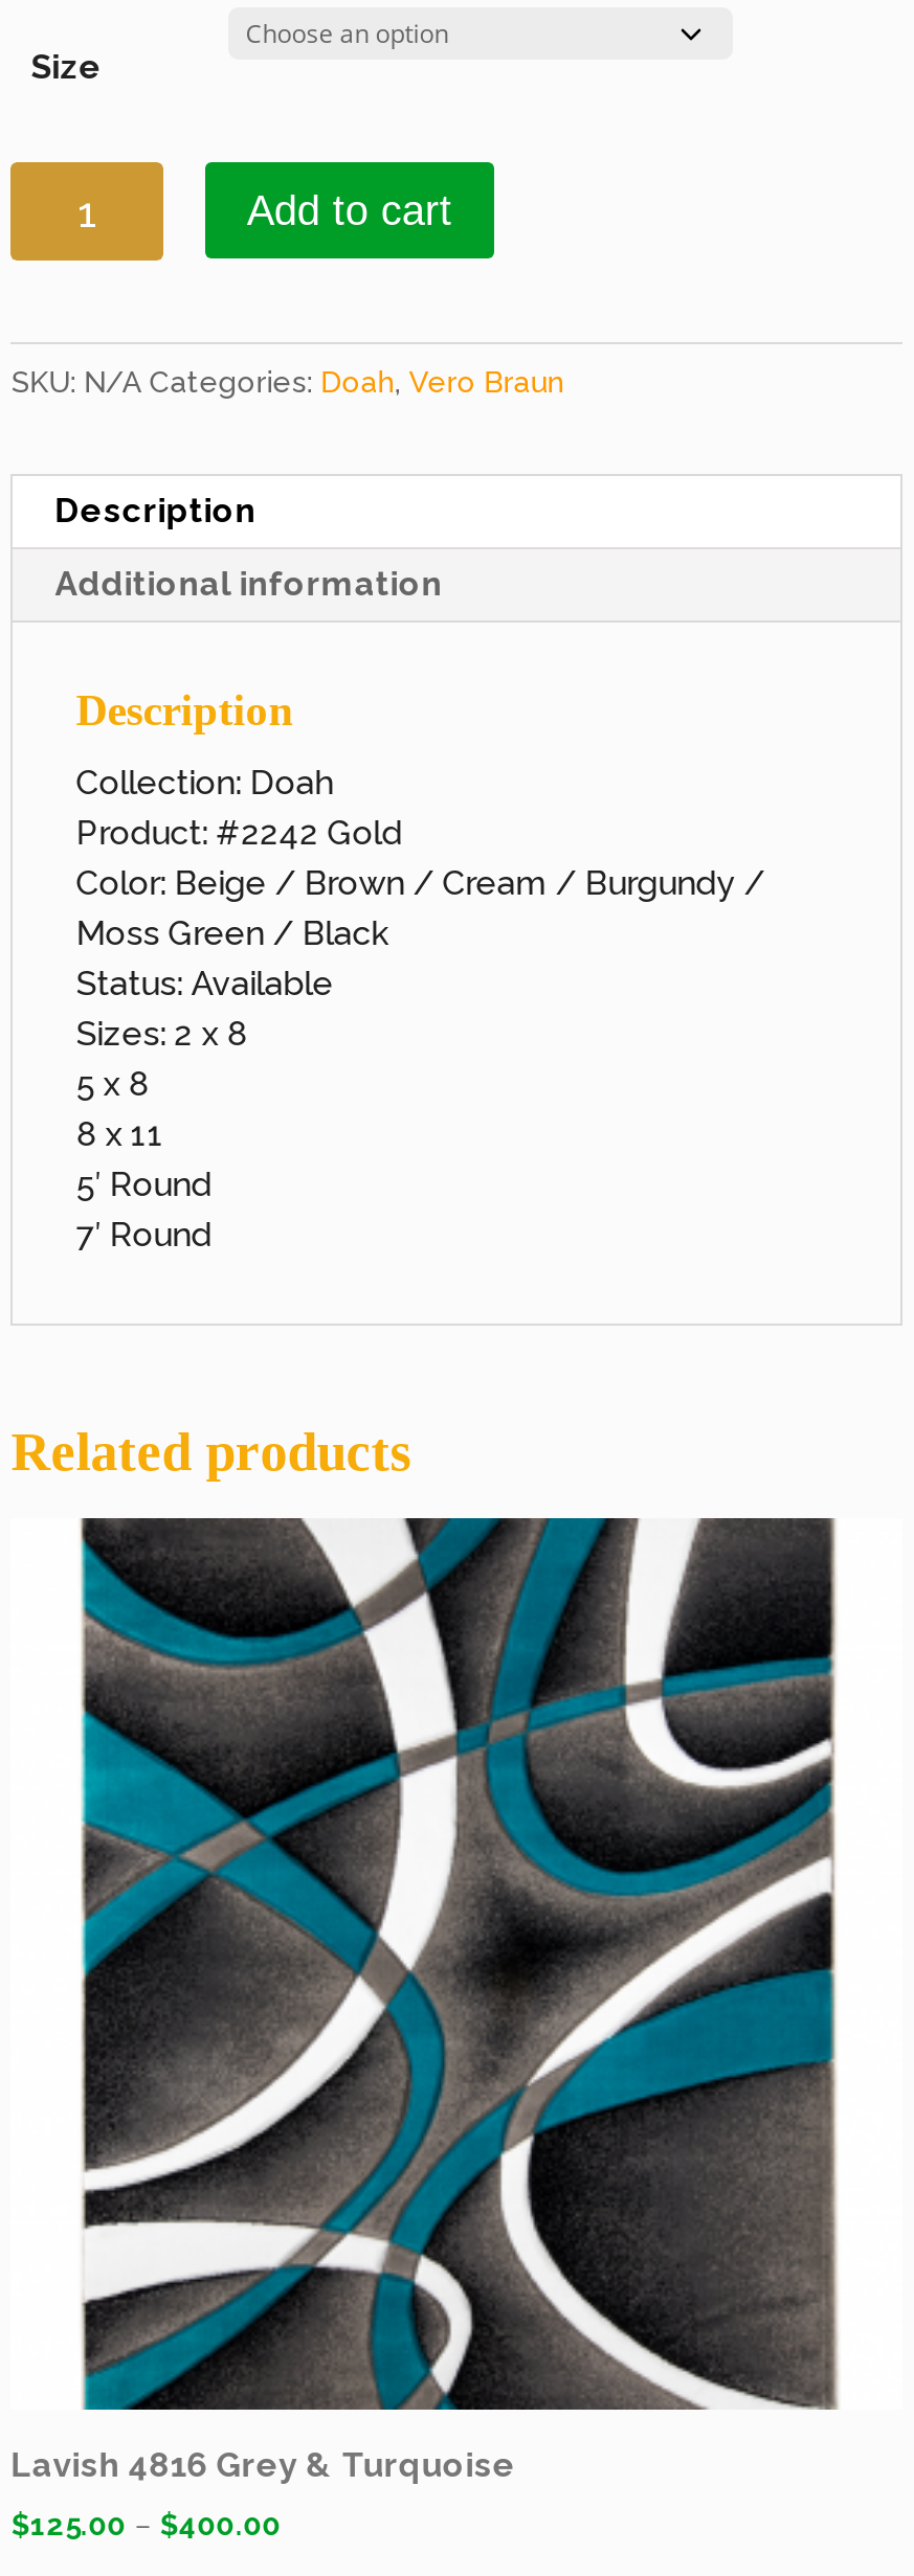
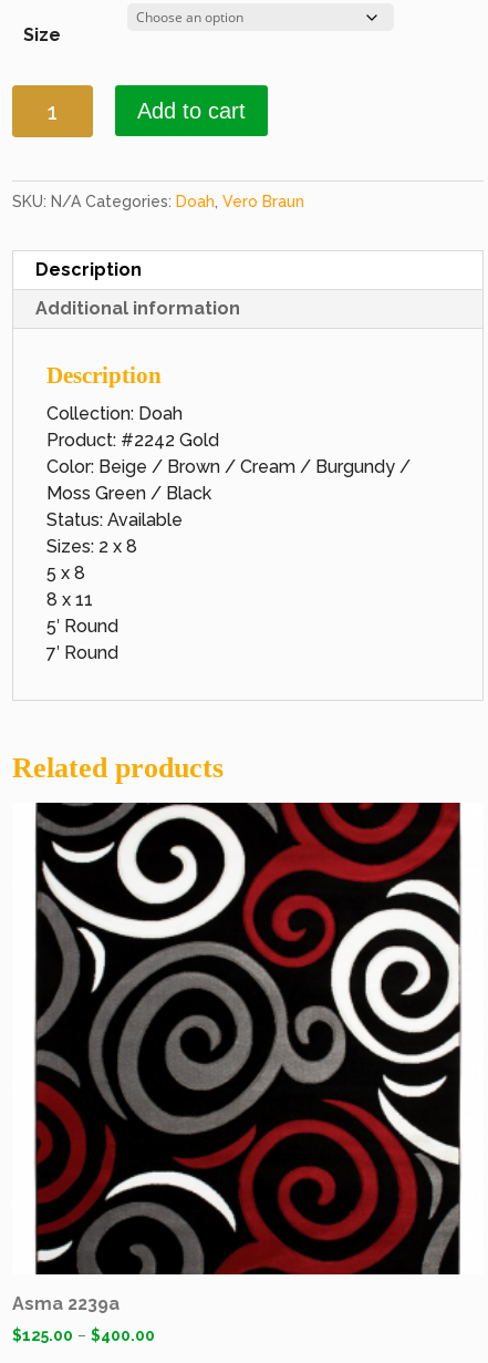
[11,1516,861,2485] [image] | Lavish 4816 Grey & Turquoise -> [12,802,463,1314] [image] | Asma 2239a

